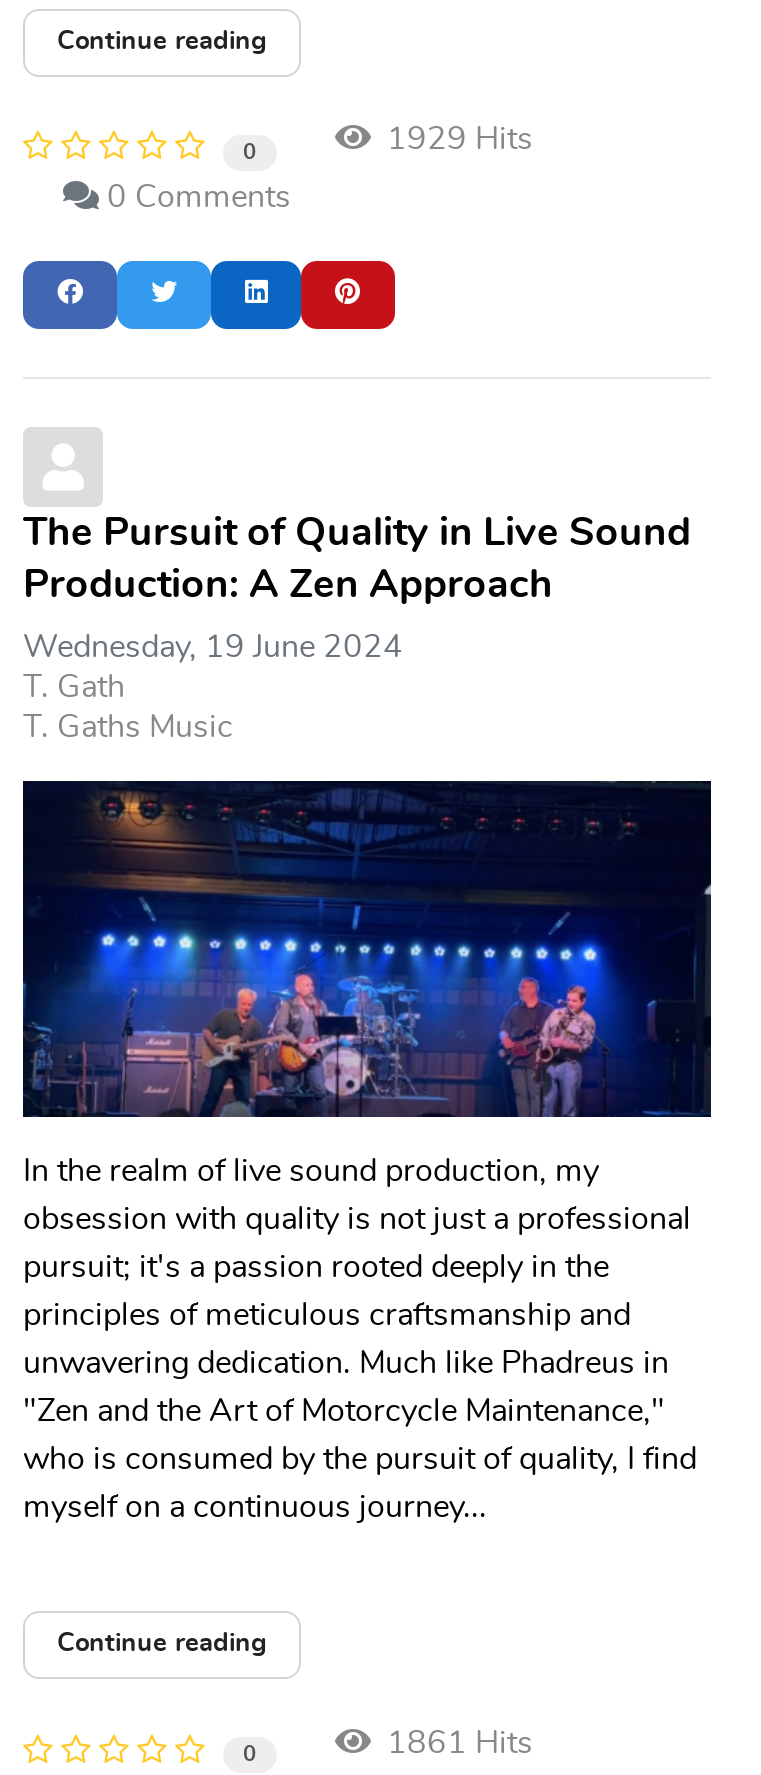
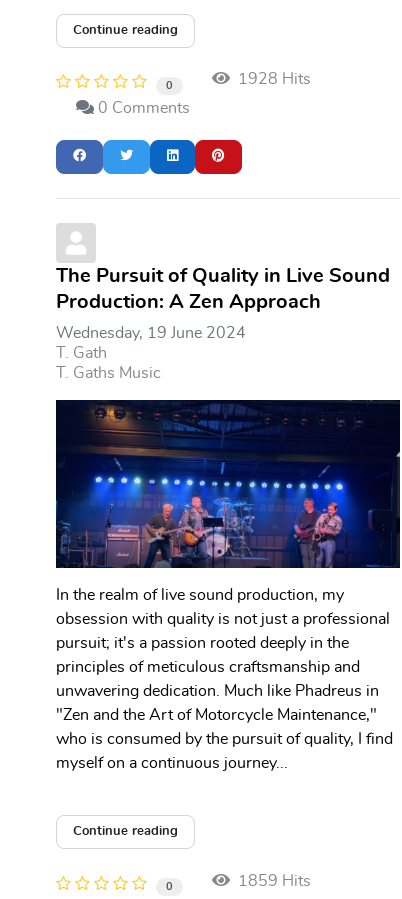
[371,123,533,155] 1929 Hits -> [230,71,311,87] 1928 Hits
[371,1726,533,1758] 1861 Hits -> [230,873,311,889] 1859 Hits

